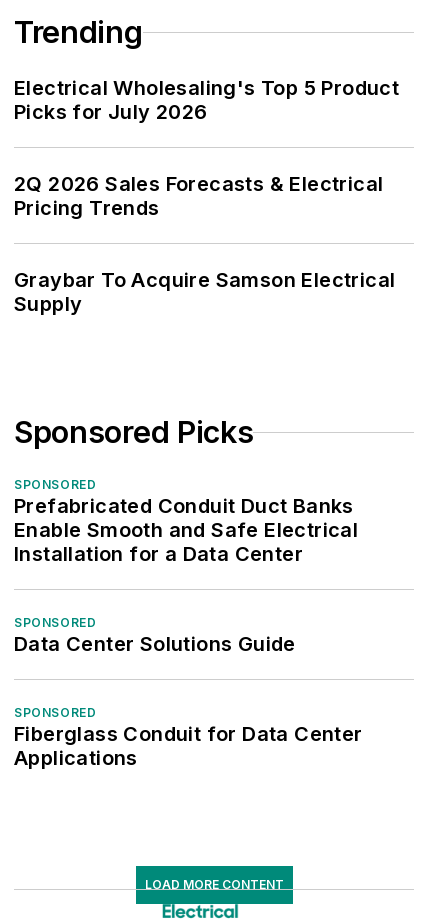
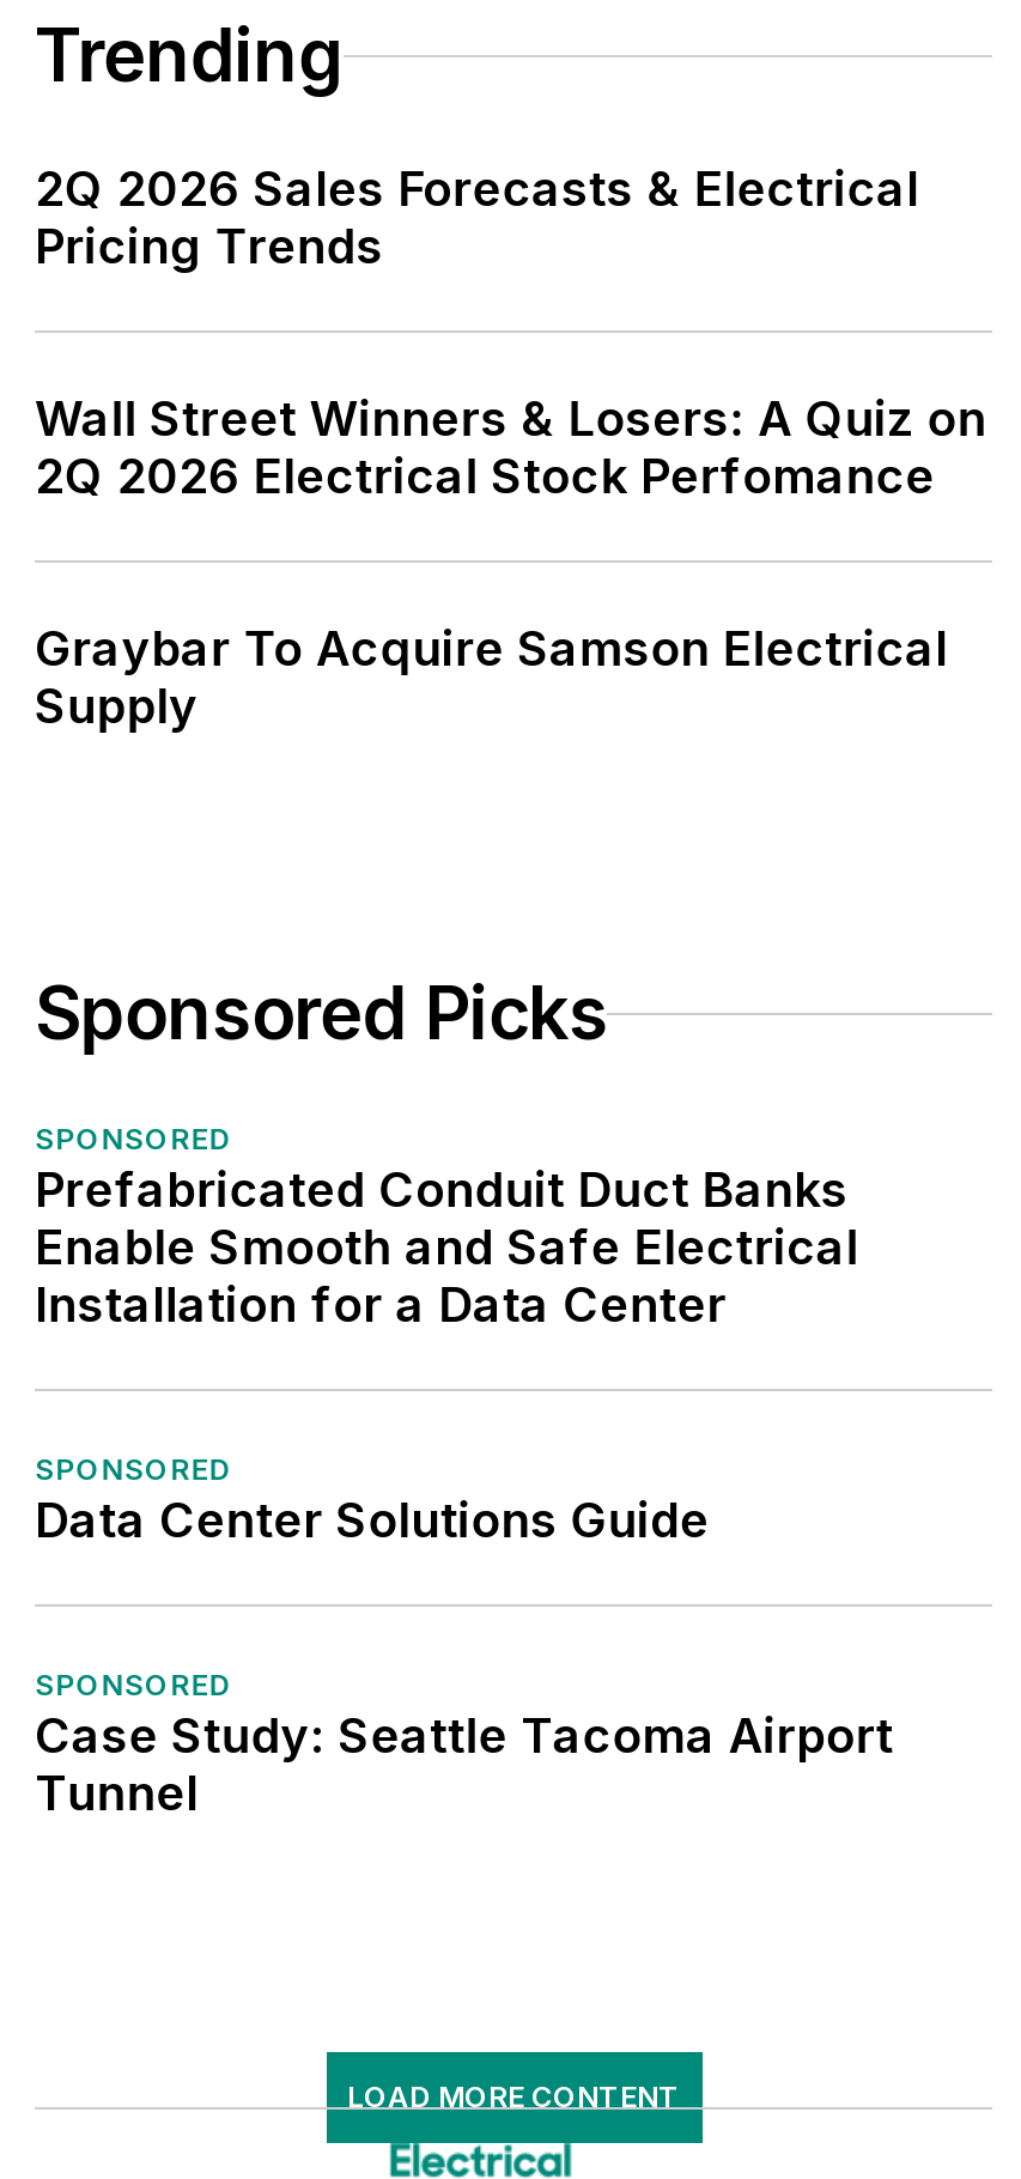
[14,76,399,124] Electrical Wholesaling's Top 5 Product | Picks for July 2026 -> none
moved [14,172,383,220] -> [35,161,919,276]: 2Q 2026 Sales Forecasts & Electrical | Pricing Trends
none -> [35,391,987,506] Wall Street Winners & Losers: A Quiz on | 2Q 2026 Electrical Stock Perfomance
[14,722,363,770] Fiberglass Conduit for Data Center | Applications -> [35,1708,893,1823] Case Study: Seattle Tacoma Airport | Tunnel

